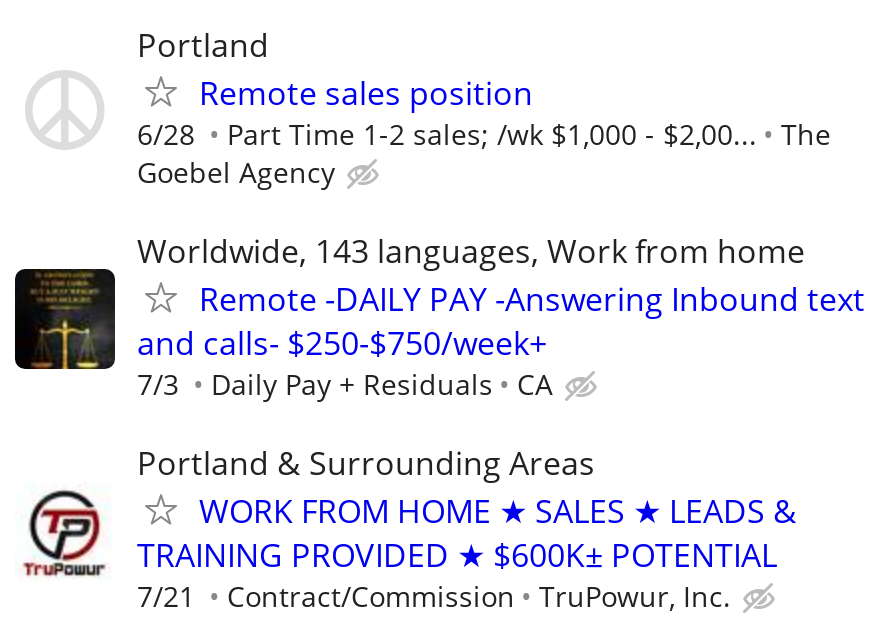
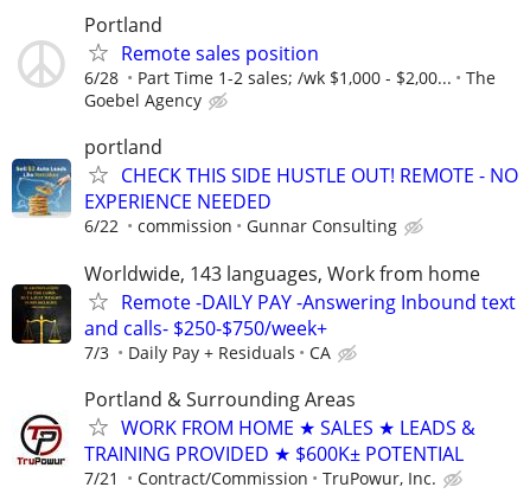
none -> [11,134,518,237] [image] | portland | CHECK THIS SIDE HUSTLE OUT! REMOTE - NO | EXPERIENCE NEEDED | 6/22 | commission | Gunnar Consulting

